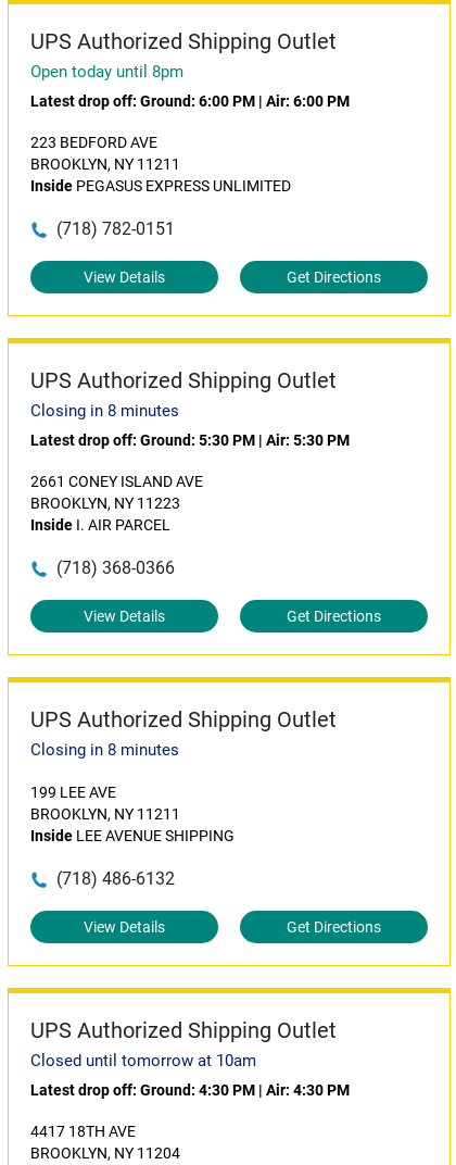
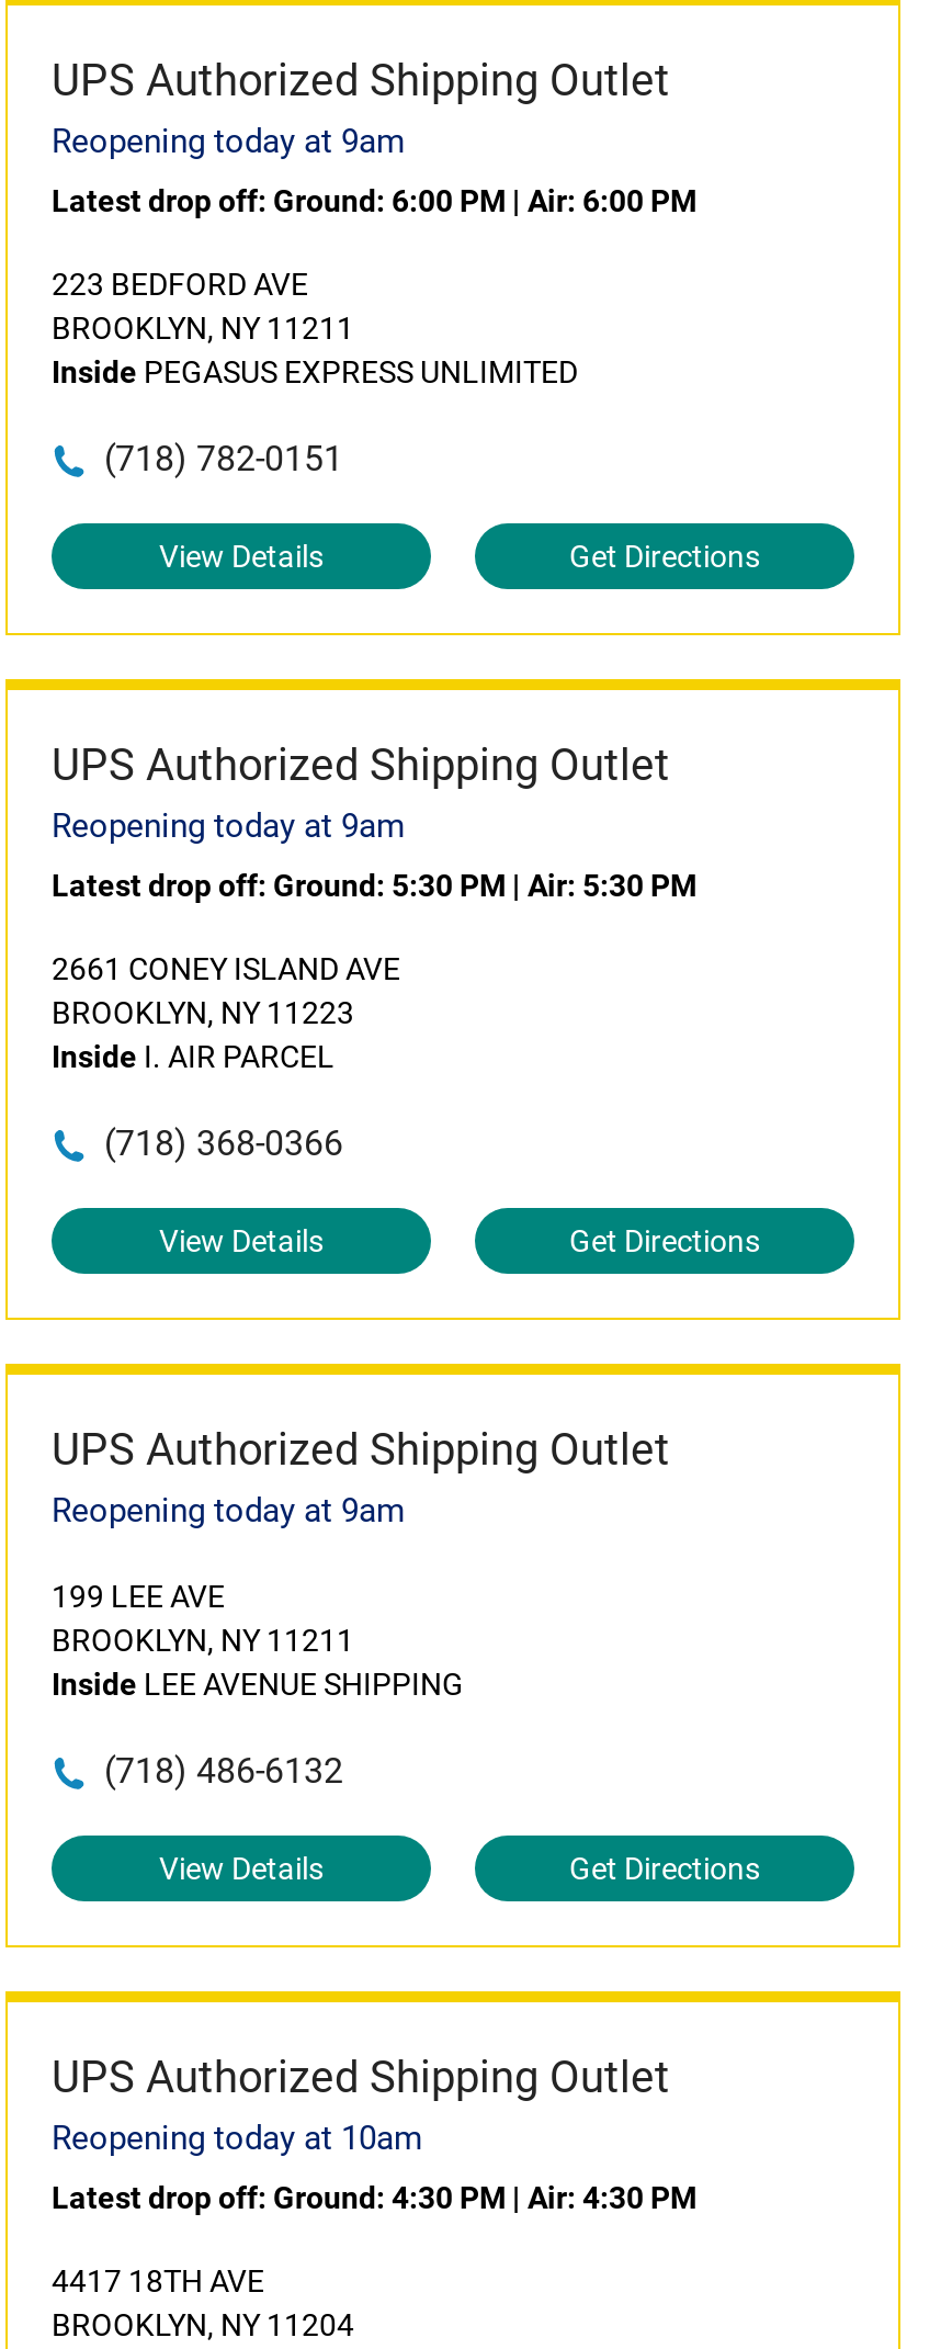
[30,62,183,82] Open today until 8pm -> [52,122,405,161] Reopening today at 9am
[30,401,179,421] Closing in 8 minutes -> [52,806,405,846] Reopening today at 9am
[30,740,179,760] Closing in 8 minutes -> [52,1491,405,1531] Reopening today at 9am
[30,1051,256,1070] Closed until tomorrow at 10am -> [52,2119,422,2158] Reopening today at 10am

